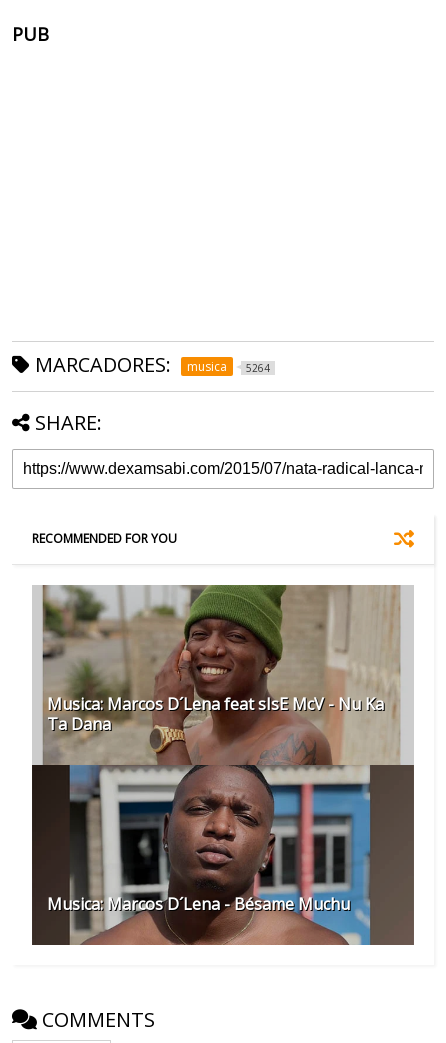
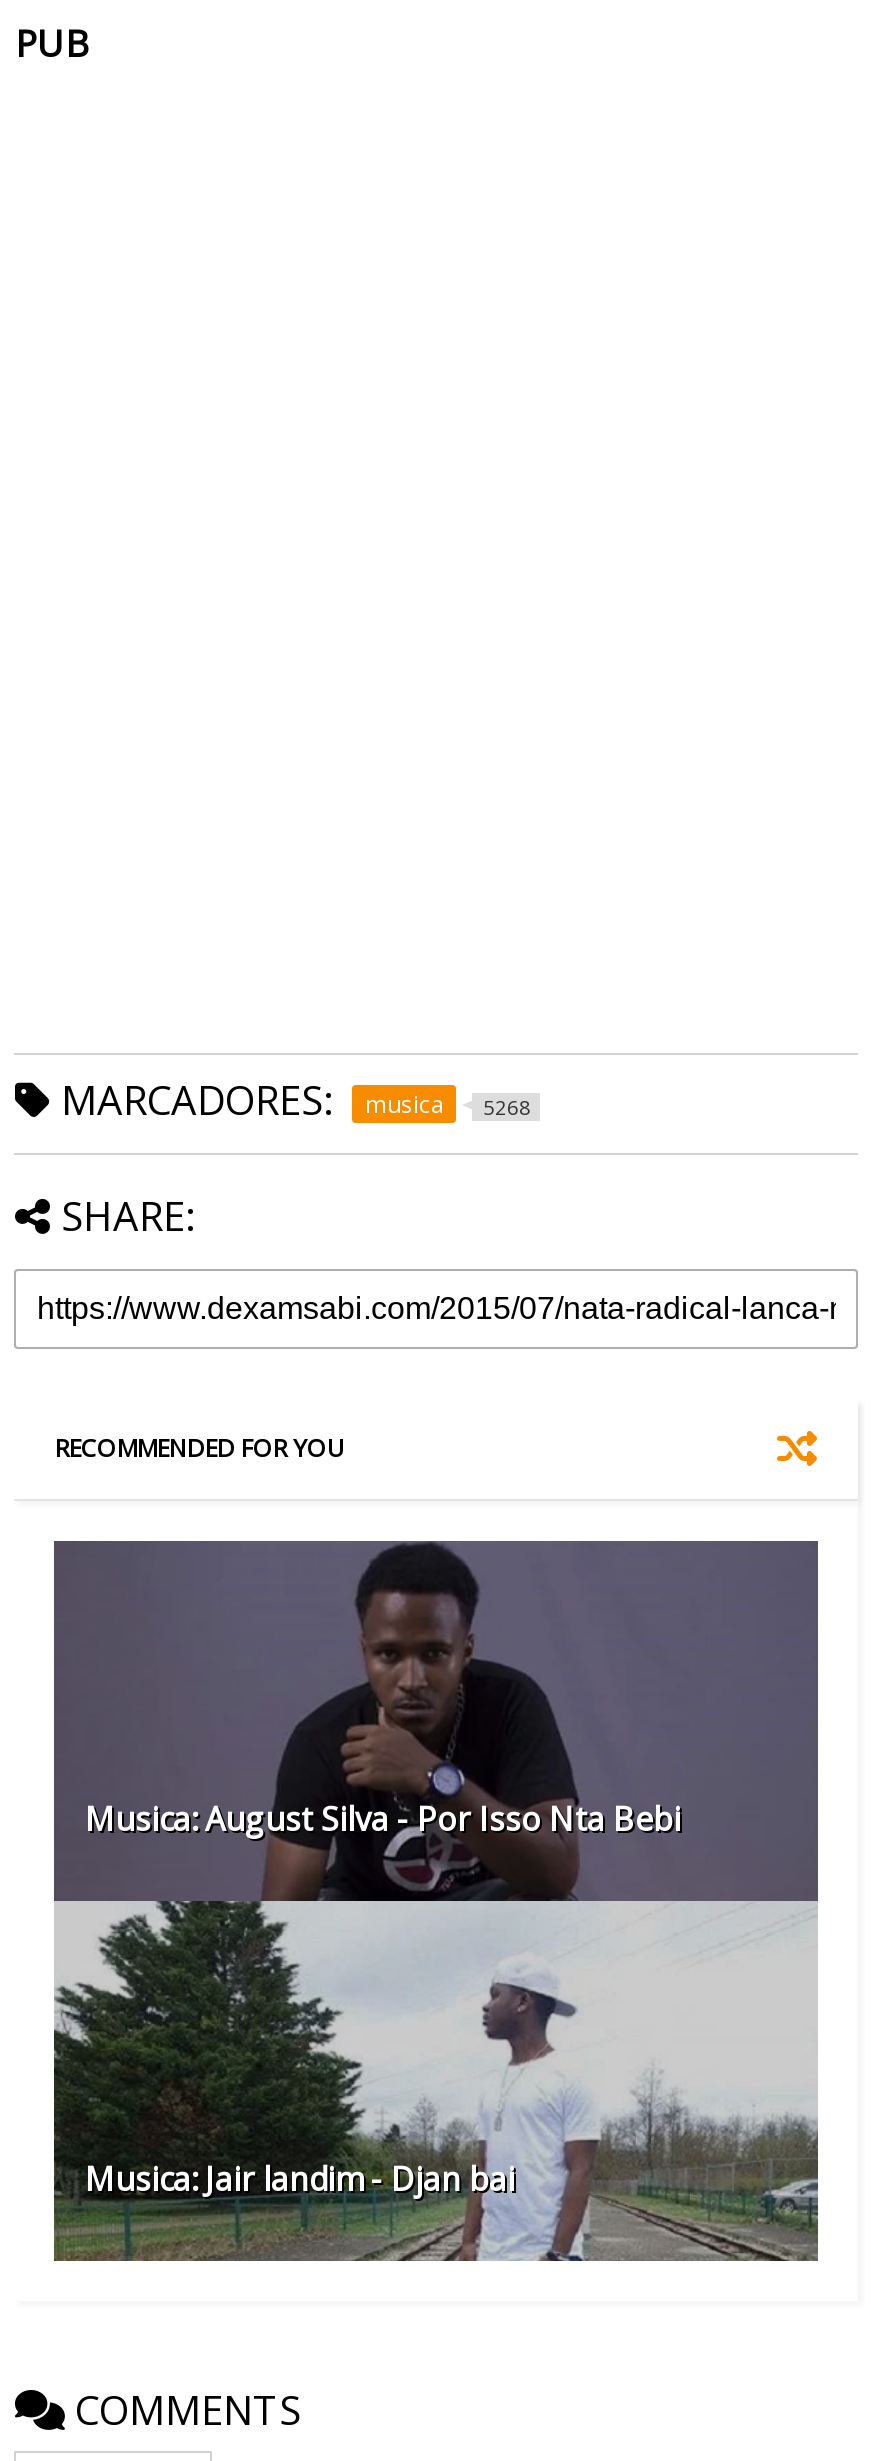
[30,351,270,378] MARCADORES: musica 5264 -> [51,1074,531,1128] MARCADORES: musica 5268
[31,585,414,946] [image] | Musica: Marcos D´Lena feat sIsE McV - Nu Ka | Ta Dana -> [54,1541,818,2263] [image] | Musica: August Silva - Por Isso Nta Bebi
[47,893,350,915] Musica: Marcos D´Lena - Bésame Muchu -> [85,2158,515,2202] Musica: Jair landim - Djan bai

